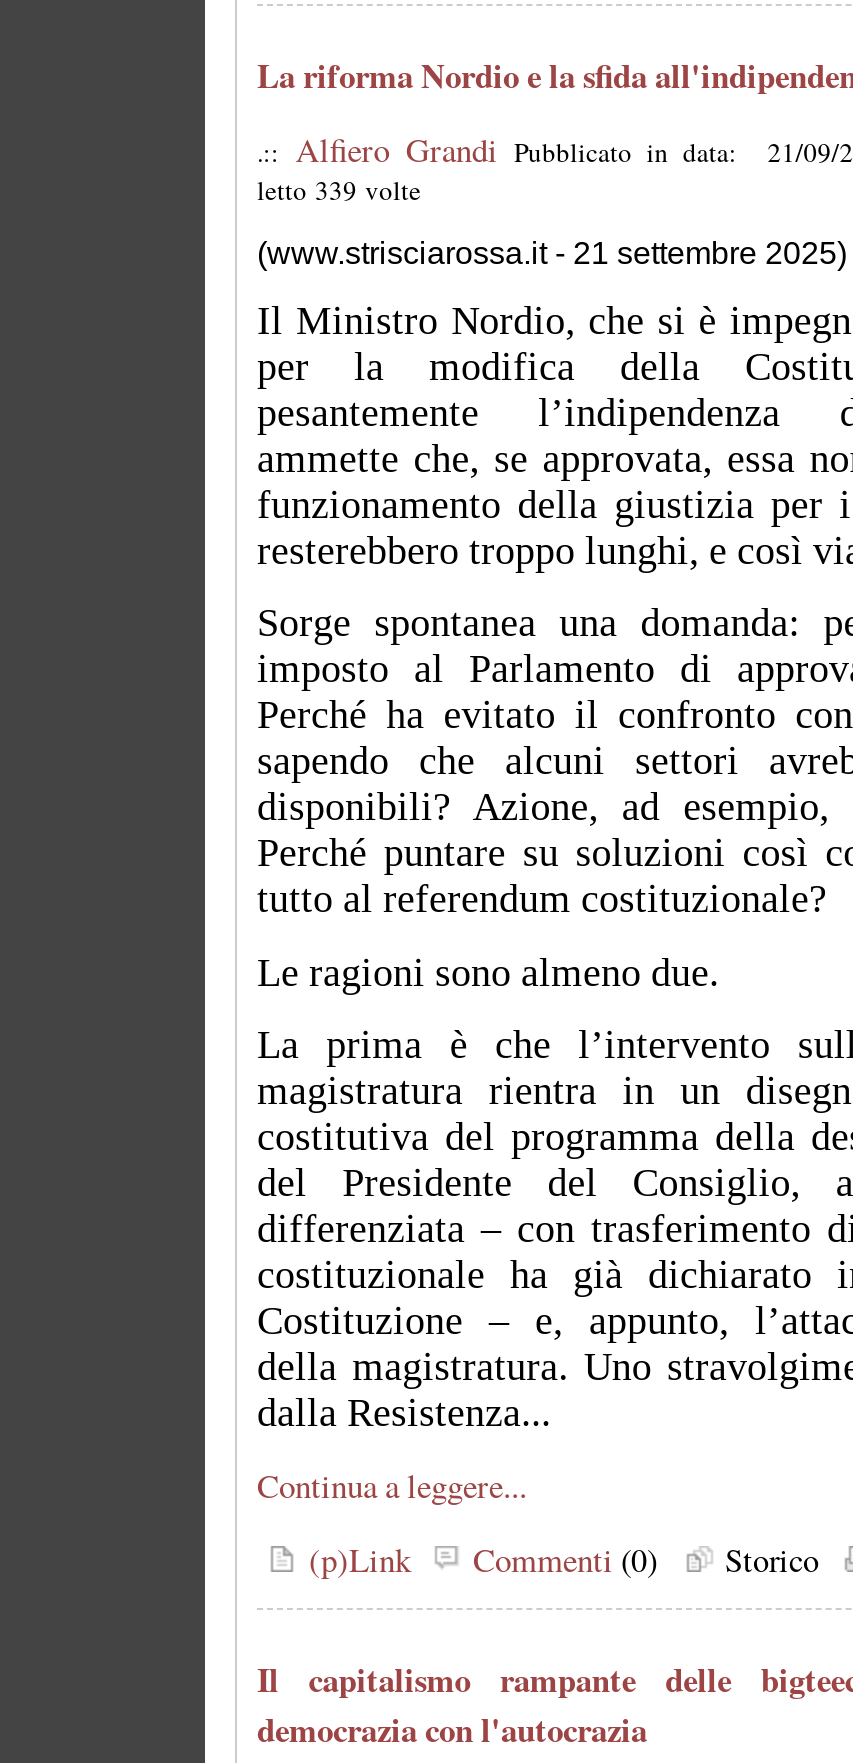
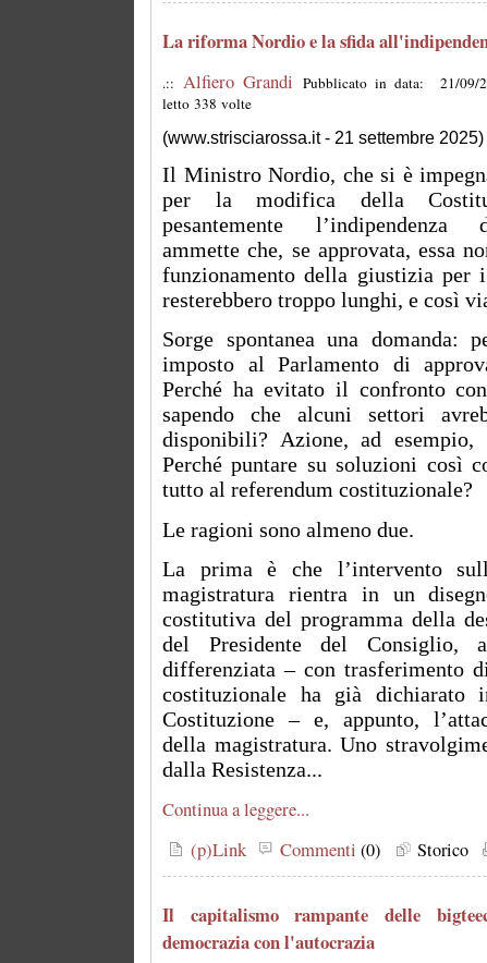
[257,171,421,207] letto 339 volte -> [162,93,252,113] letto 338 volte

